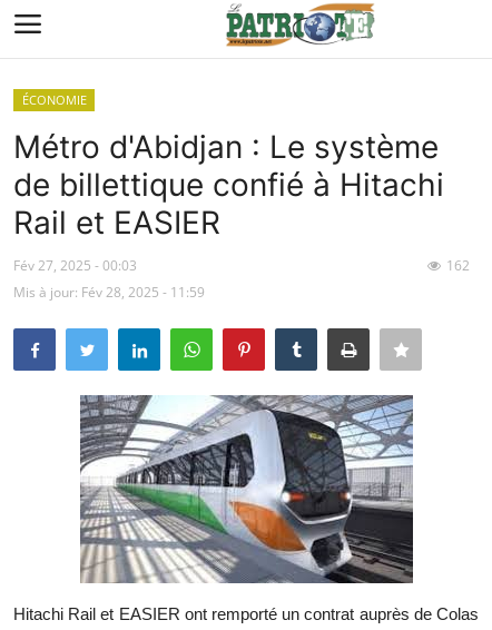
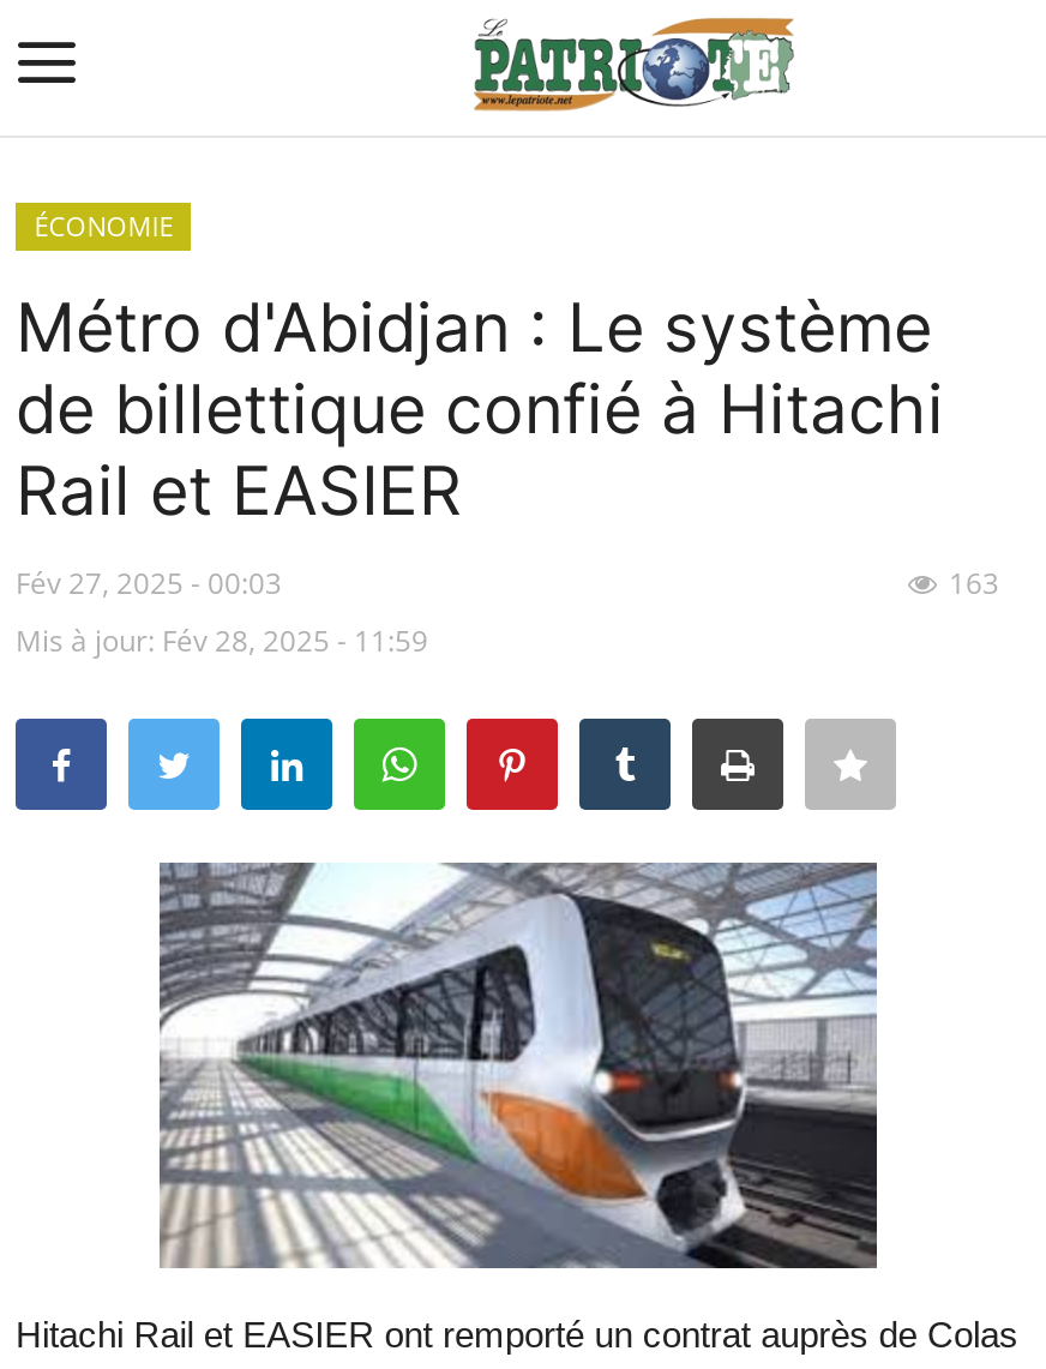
[446,256,470,275] 162 -> [949,562,999,603] 163

